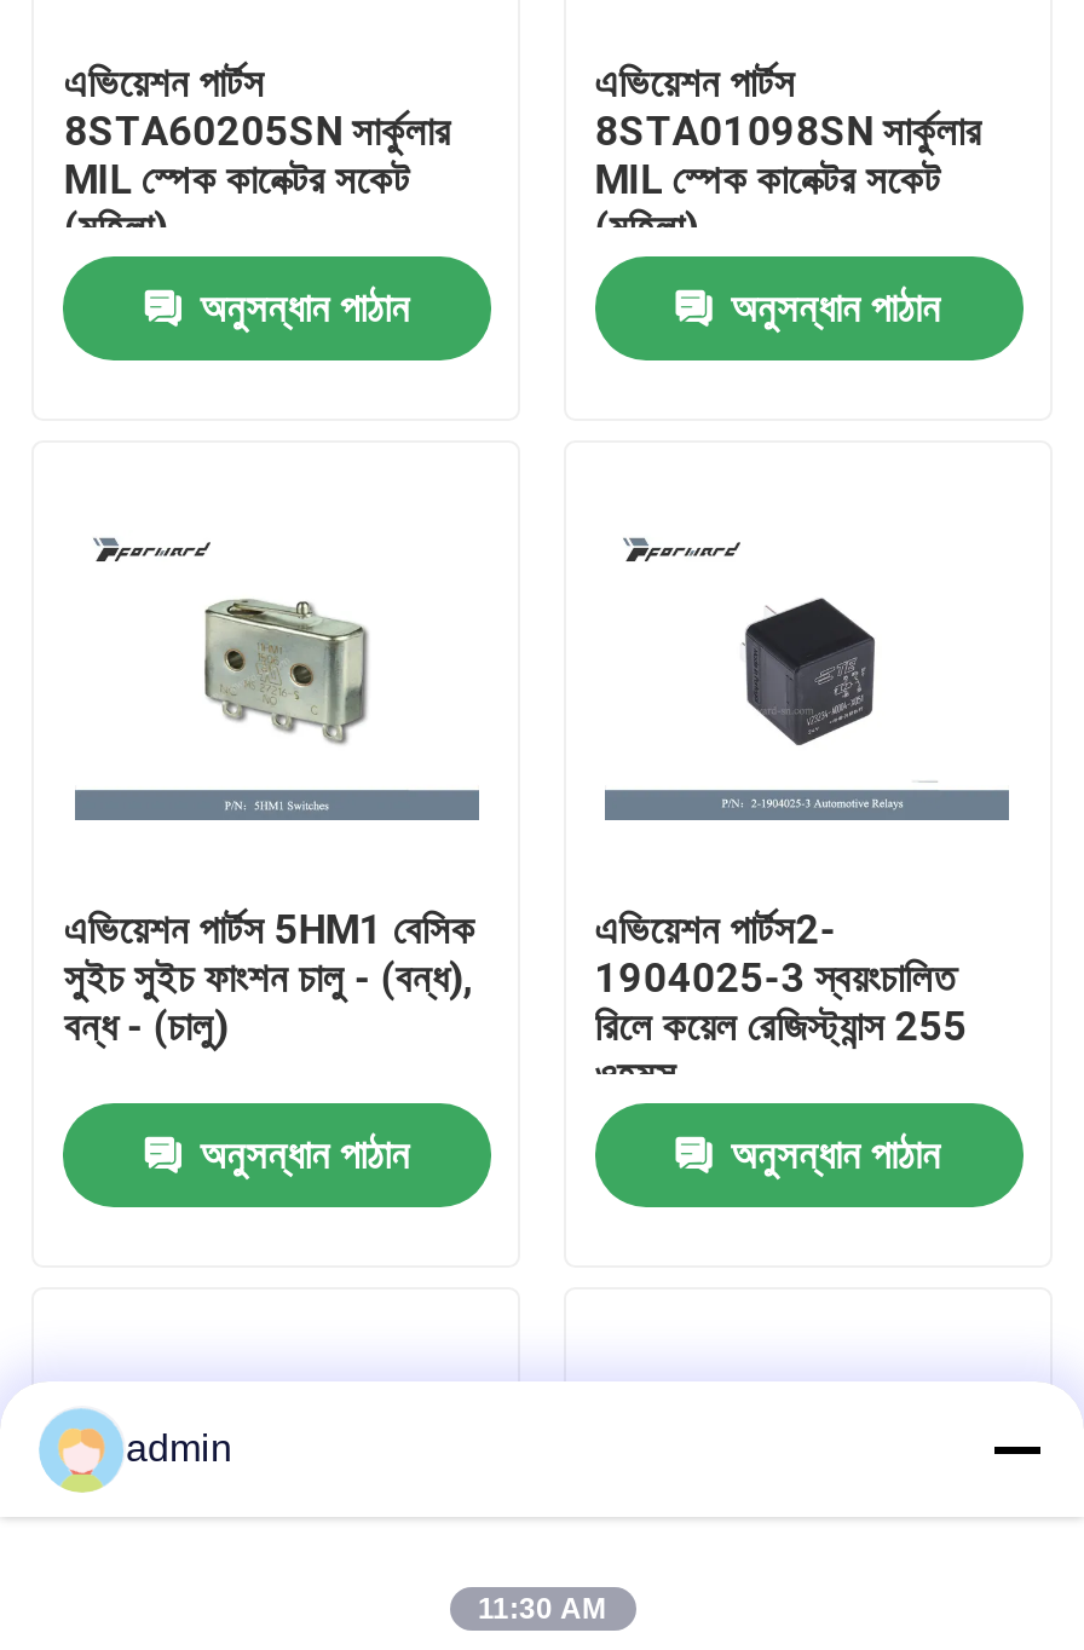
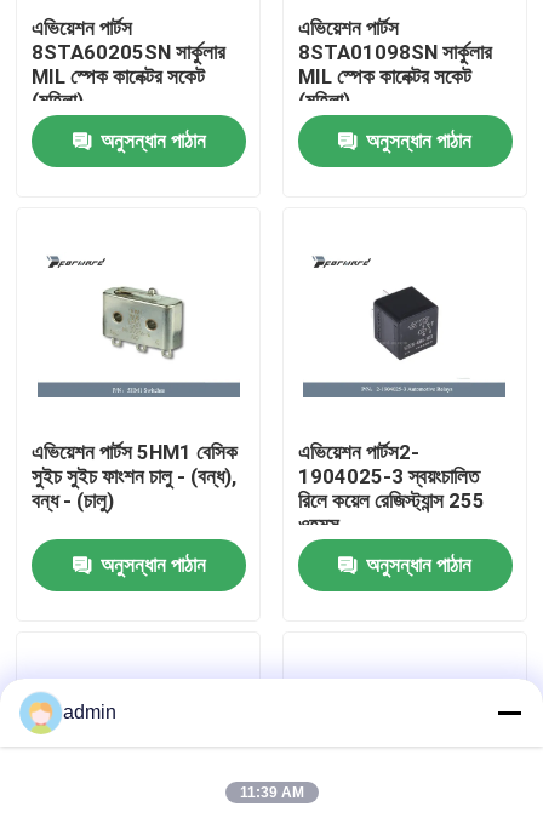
[478,1592,606,1626] 11:30 AM -> [239,784,304,801] 11:39 AM

